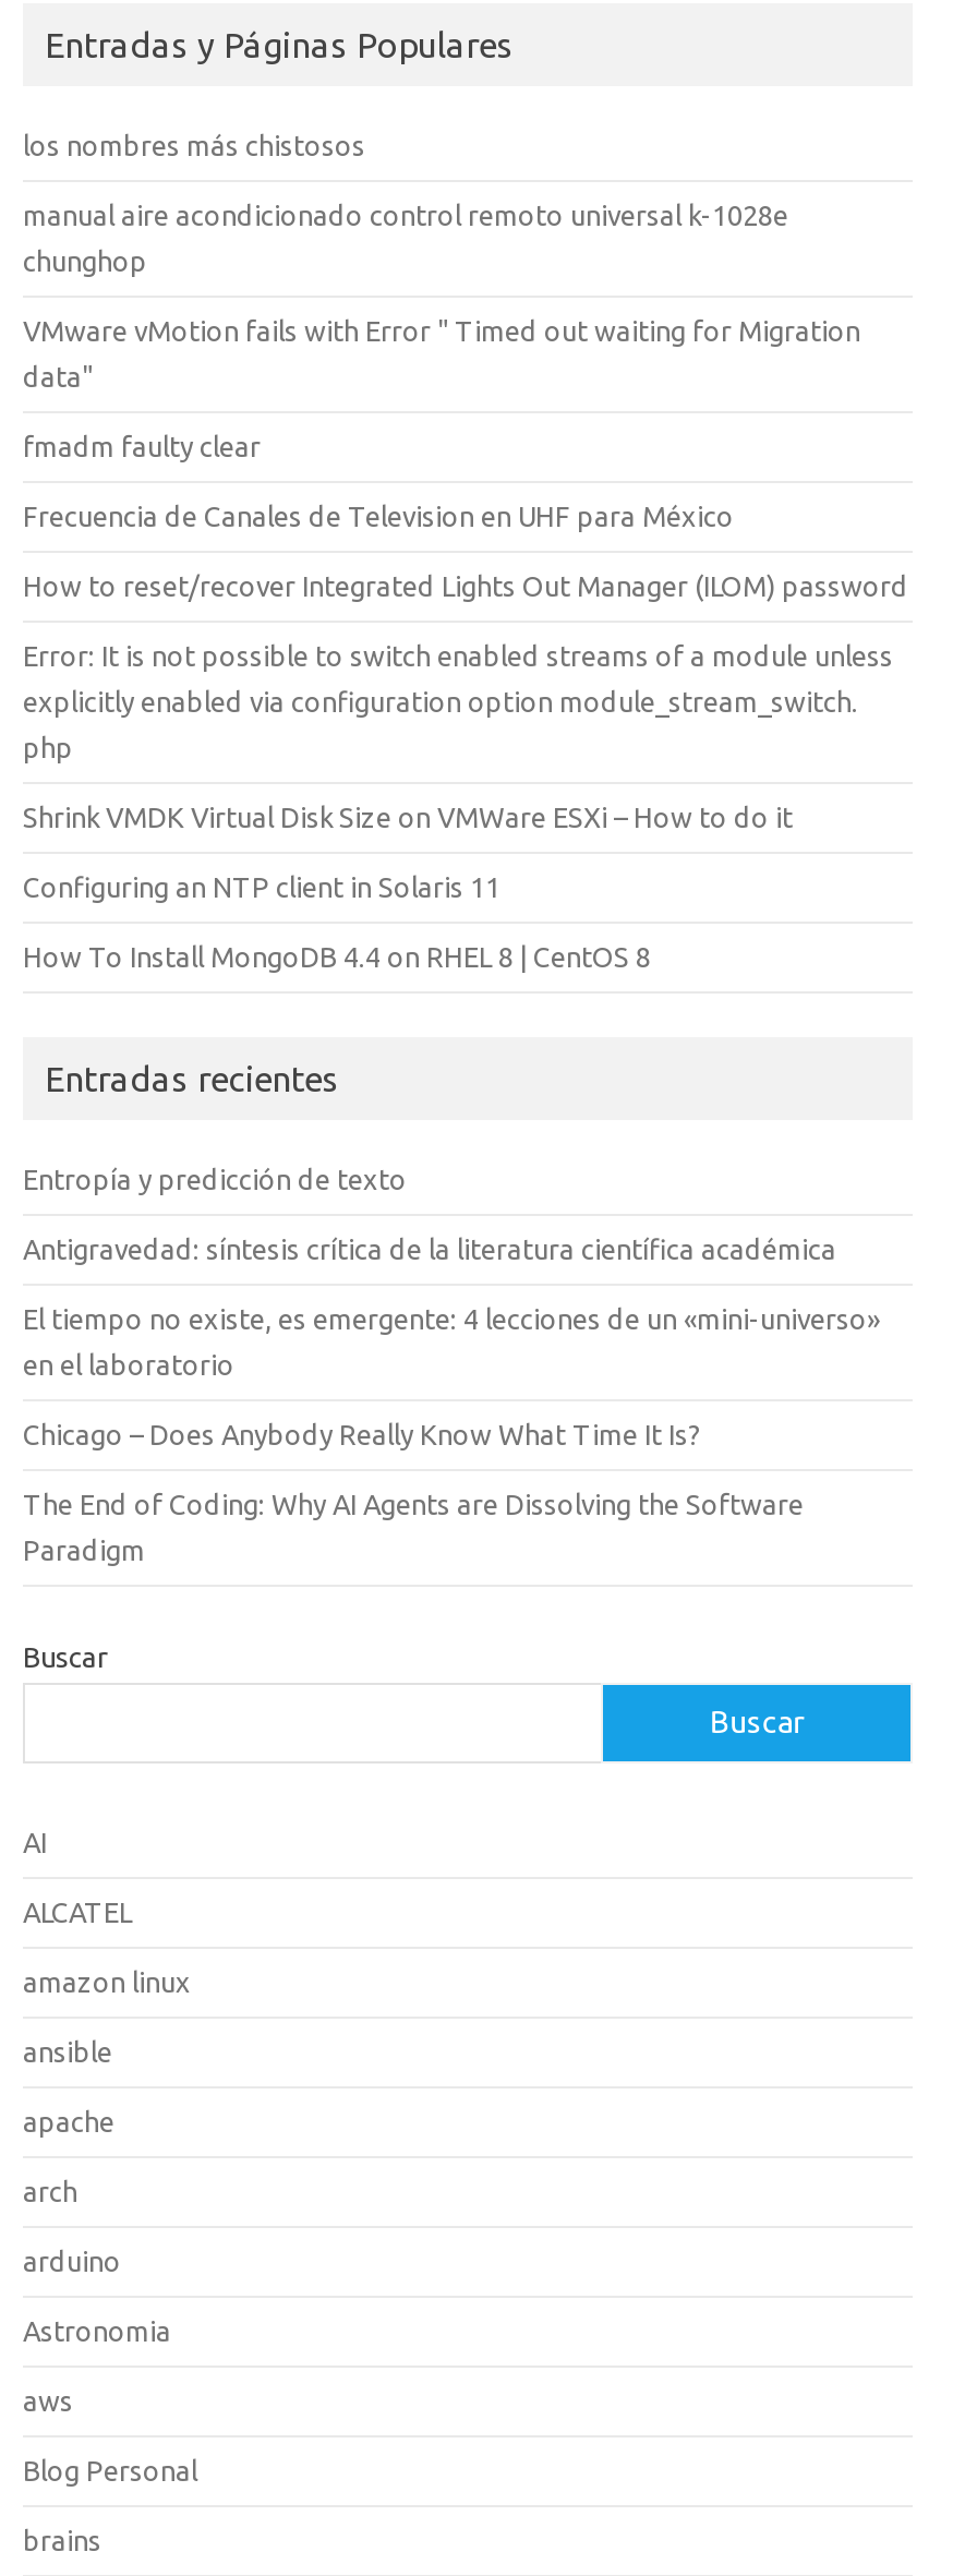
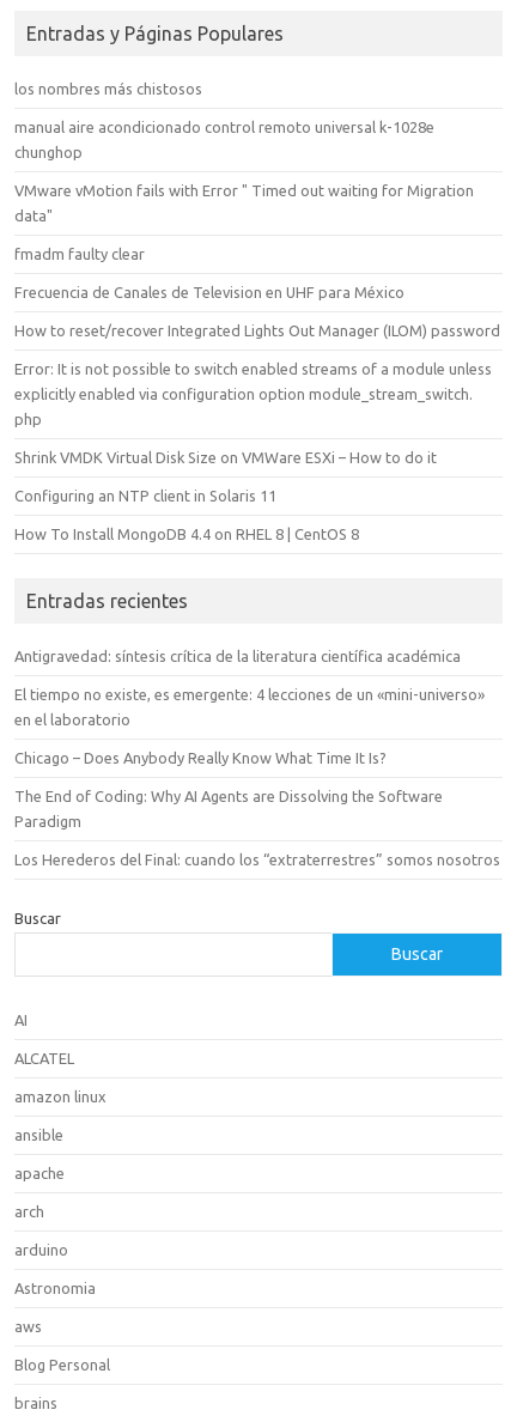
[23,1164,407,1195] Entropía y predicción de texto -> none
moved [23,1234,880,1565] -> [14,647,485,829]: Antigravedad: síntesis crítica de la literatura científica académica | El tiempo no existe, es emergente: 4 lecciones de un «mini-universo» | en el laboratorio | Chicago – Does Anybody Really Know What Time It Is? | The End of Coding: Why AI Agents are Dissolving the Software | Paradigm
none -> [14,851,500,867] Los Herederos del Final: cuando los “extraterrestres” somos nosotros

